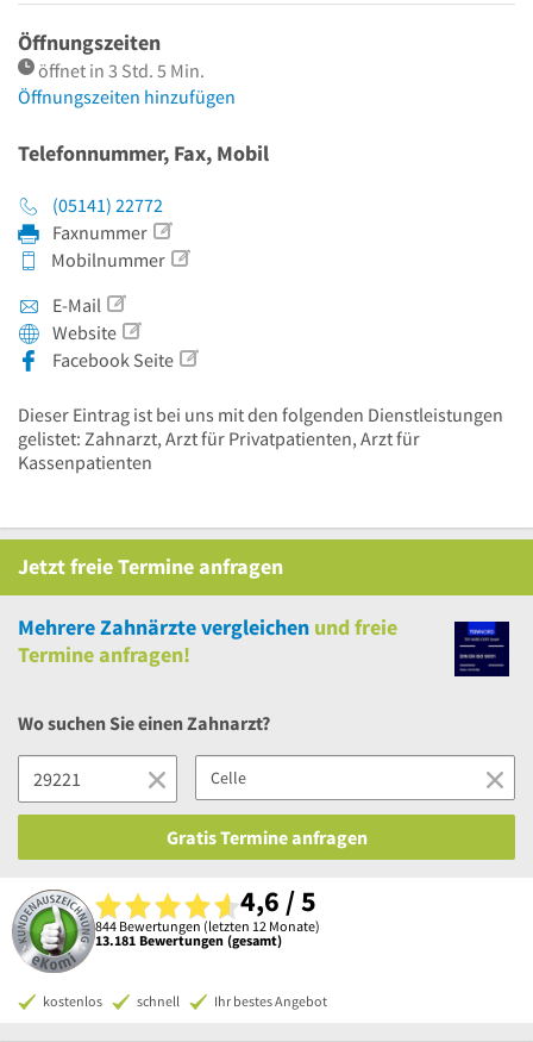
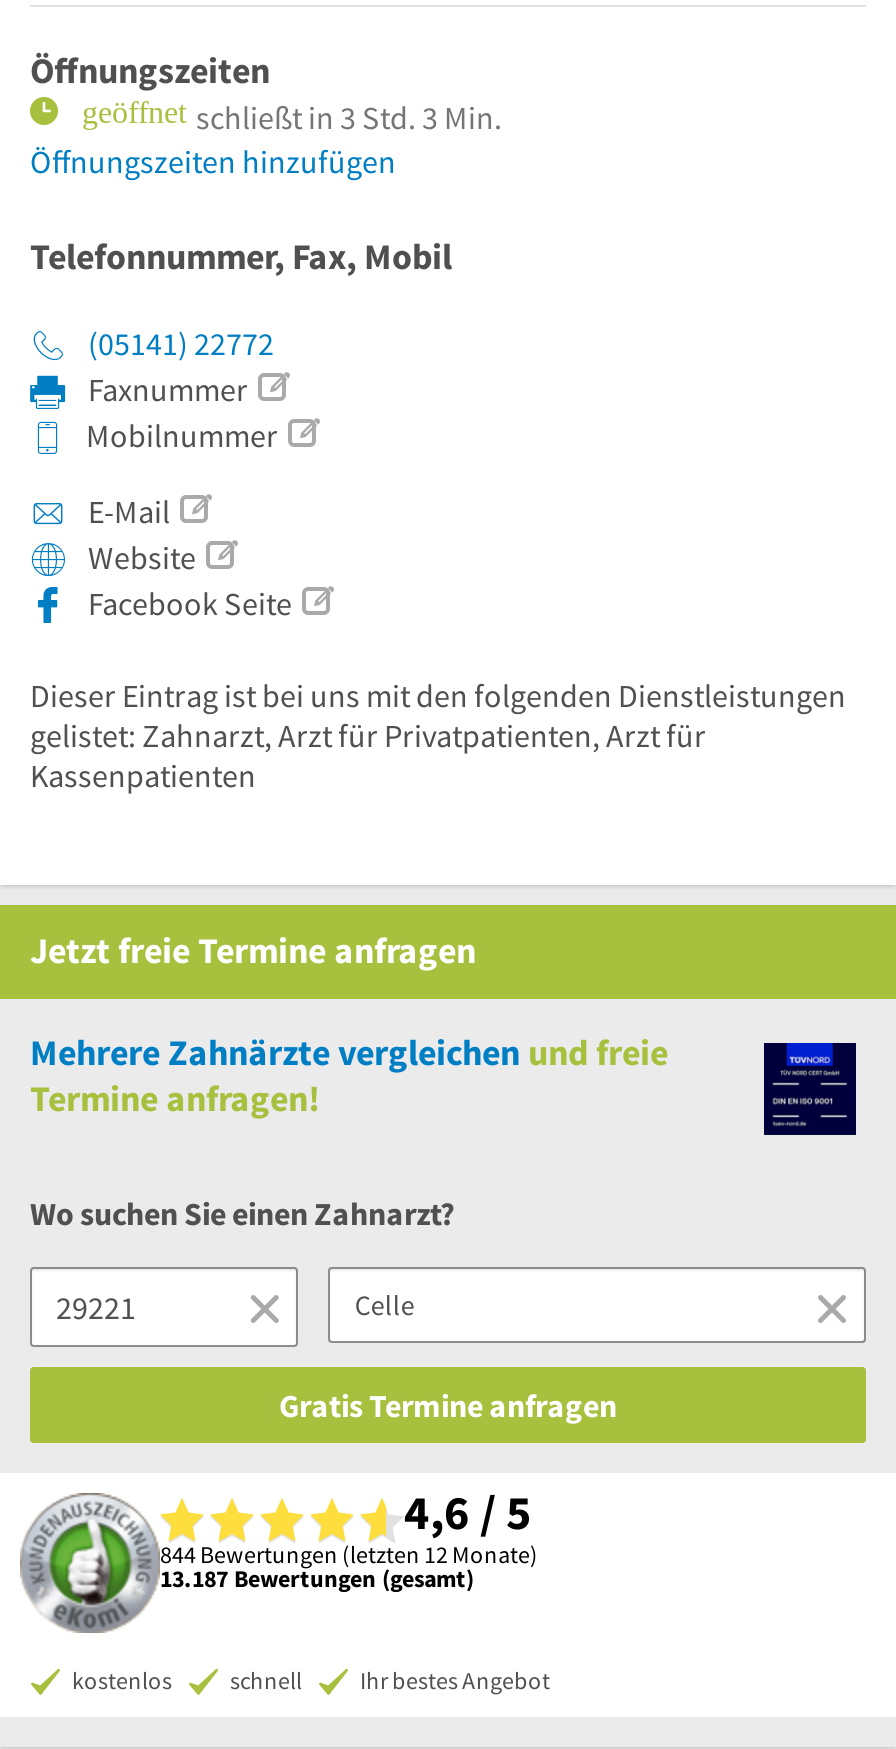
[38,59,205,82] öffnet in 3 Std. 5 Min. -> [196,97,502,137] schließt in 3 Std. 3 Min.
[95,931,282,949] 13.181 Bewertungen (gesamt) -> [160,1563,474,1593] 13.187 Bewertungen (gesamt)

